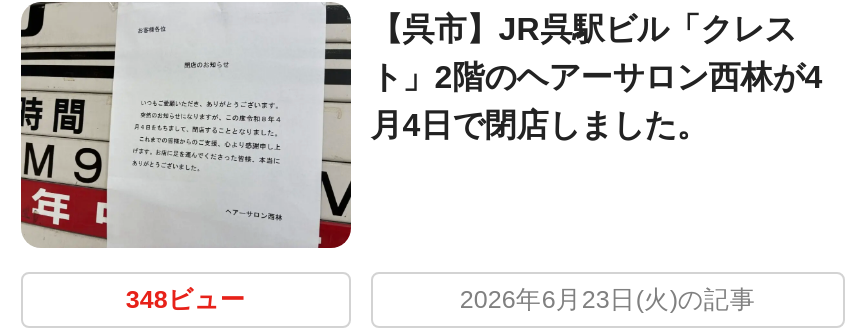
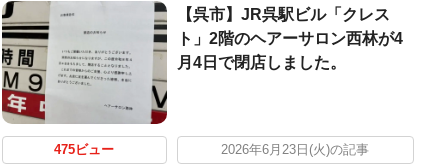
[126,286,246,314] 348ビュー -> [54,143,114,157] 475ビュー

